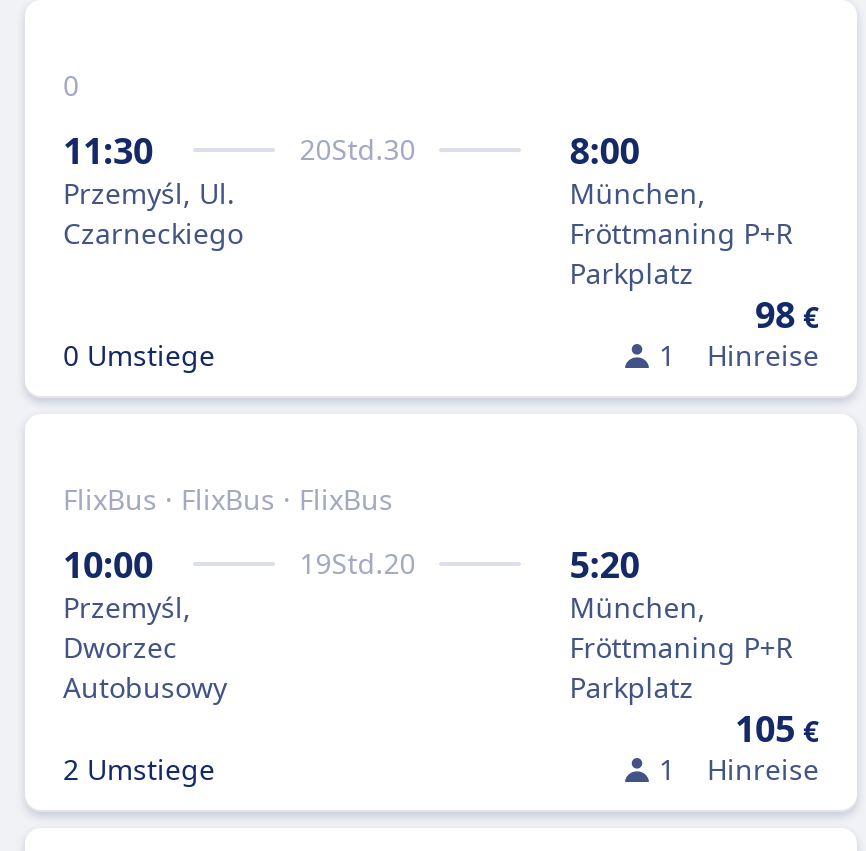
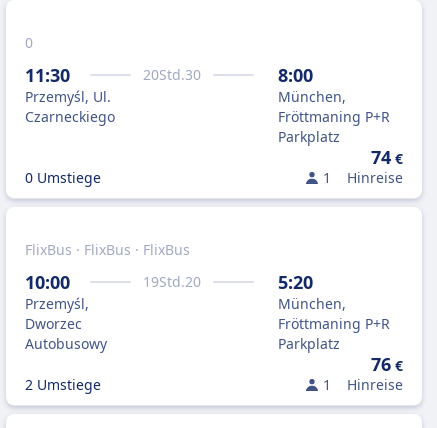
[755,290,819,338] 98 € -> [371,145,403,169] 74 €
[735,704,819,752] 105 € -> [371,352,403,376] 76 €

